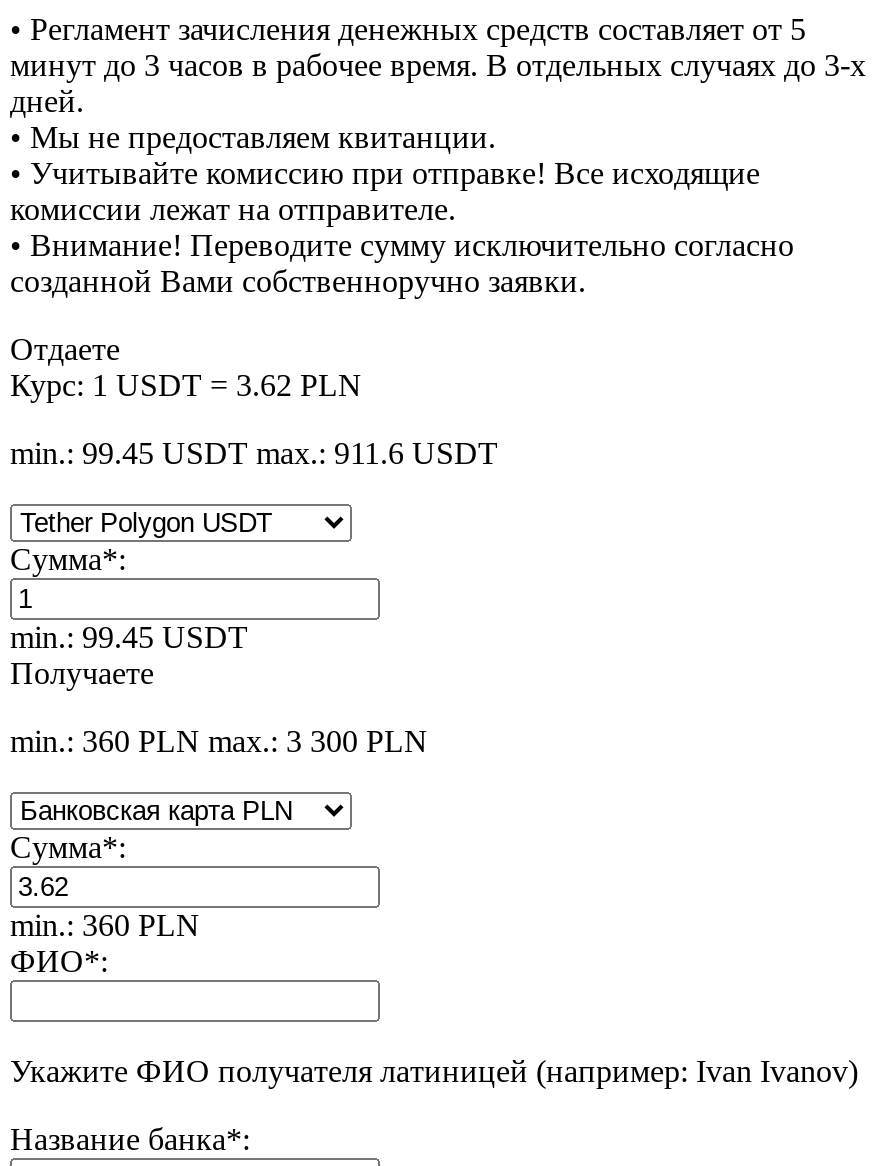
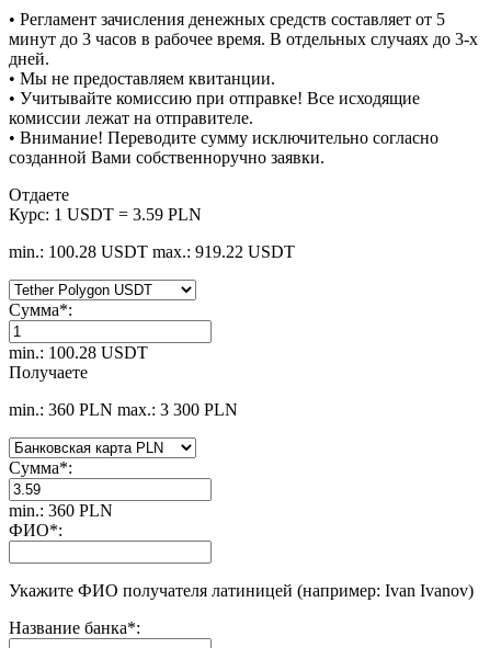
[10,369,362,403] Курс: 1 USDT = 3.62 PLN -> [9,205,202,224] Курс: 1 USDT = 3.59 PLN
[10,437,498,471] min.: 99.45 USDT max.: 911.6 USDT -> [9,243,295,261] min.: 100.28 USDT max.: 919.22 USDT
[10,621,248,655] min.: 99.45 USDT -> [9,344,148,362] min.: 100.28 USDT

